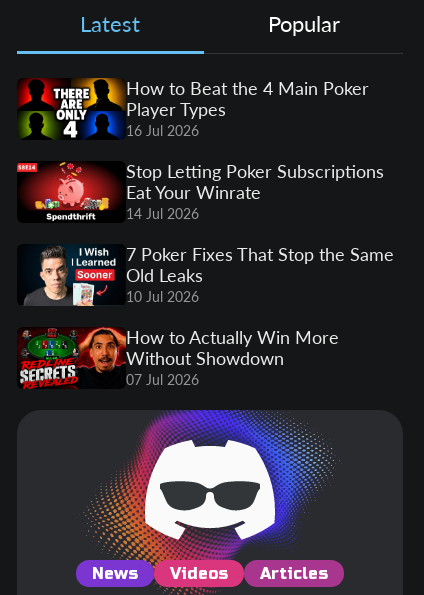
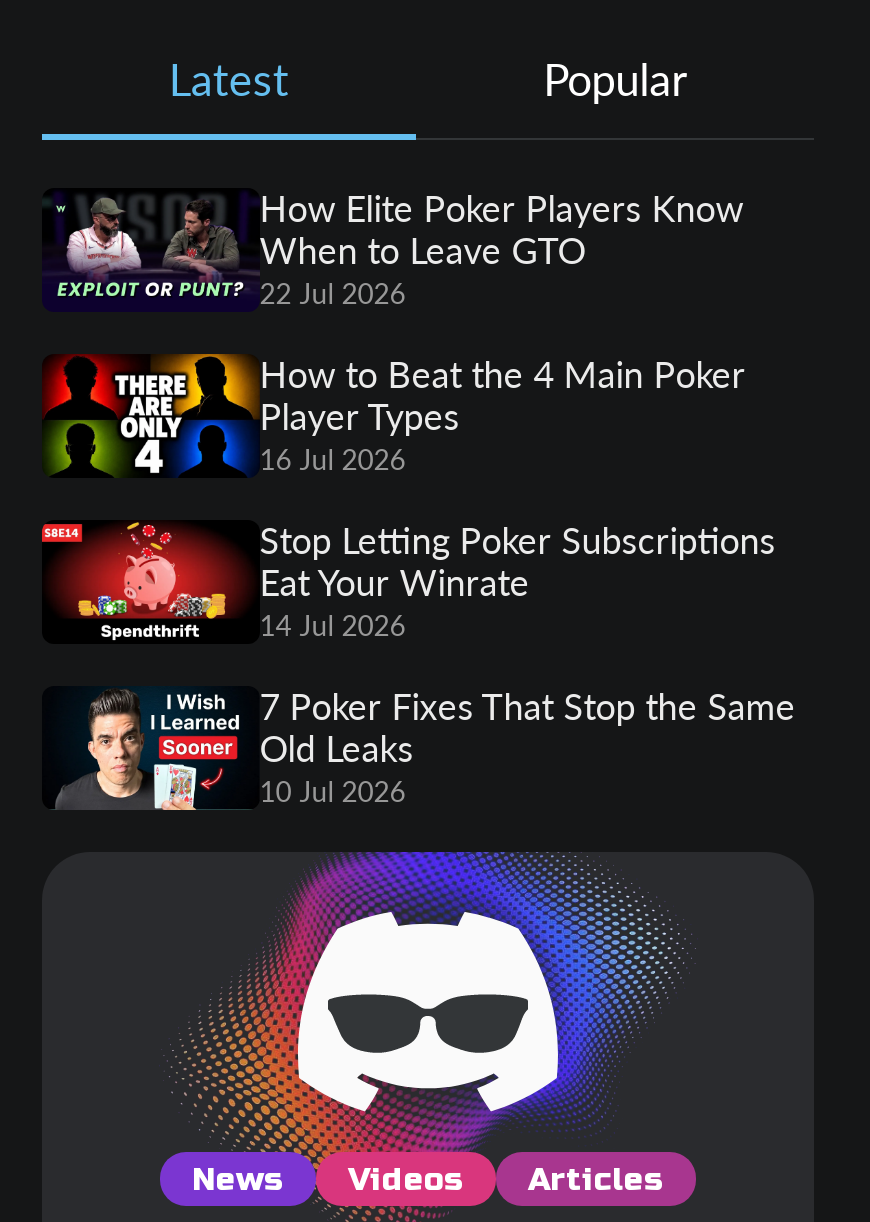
none -> [44,186,744,310] [image] | How Elite Poker Players Know | When to Leave GTO | 22 Jul 2026
moved [16,77,394,305] -> [40,352,796,808]: [image] | How to Beat the 4 Main Poker | Player Types | ... | Old Leaks | 10 Jul 2026
[18,326,339,389] [image] | How to Actually Win More | Without Showdown | 07 Jul 2026 -> none

